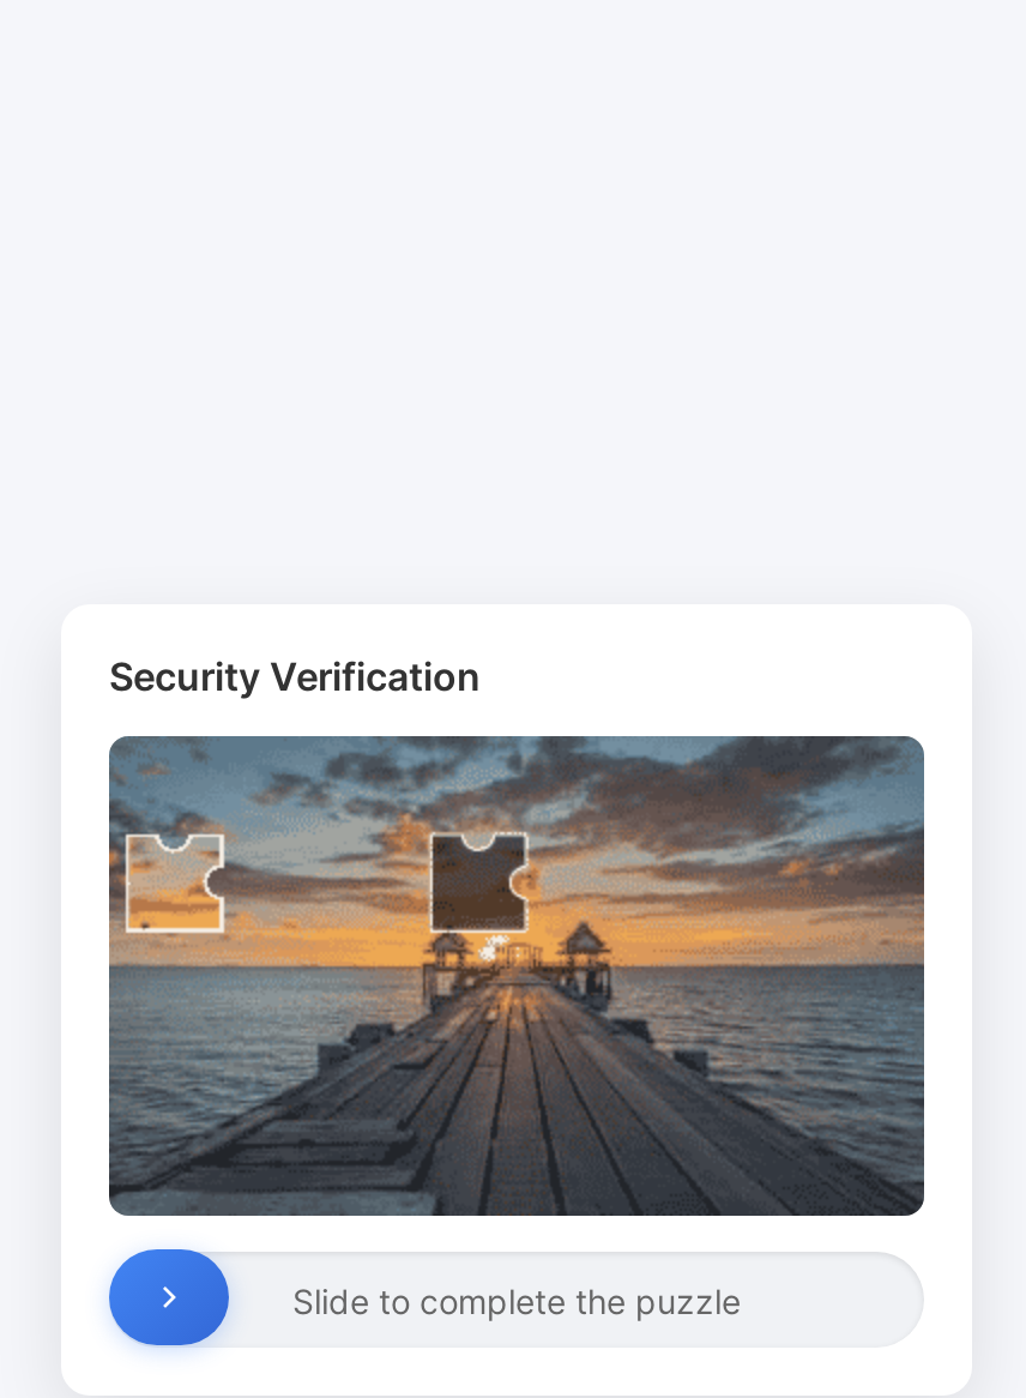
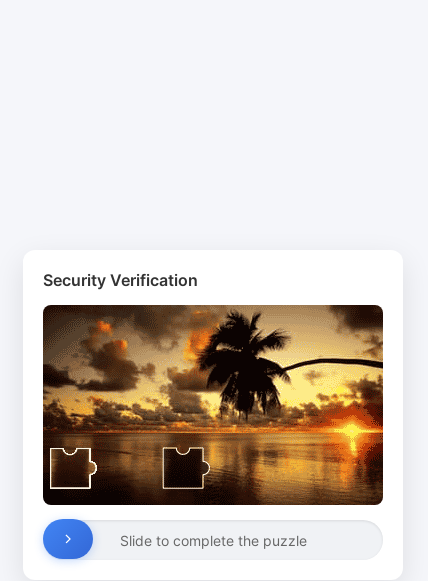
[107,734,927,1218] [image] -> [42,304,384,506] [image]

